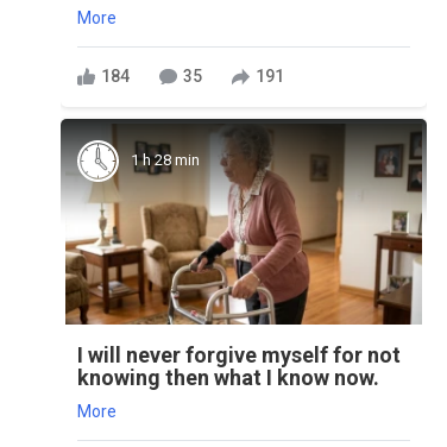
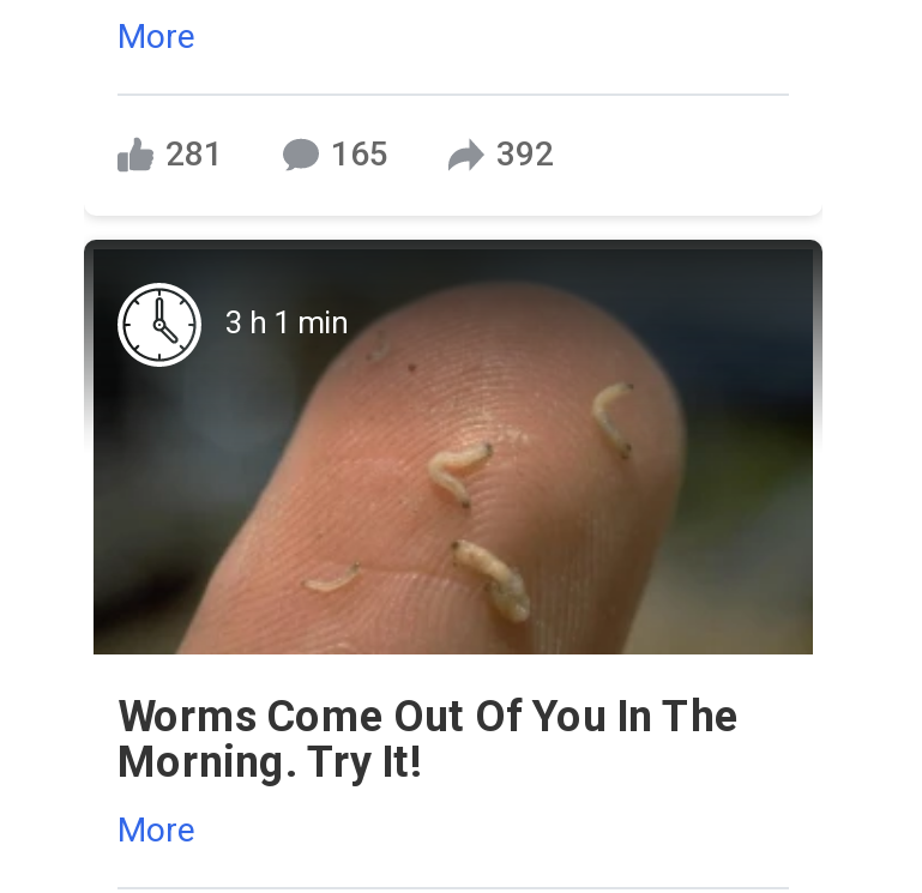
[101,67,284,86] 184 | 35 | 191 -> [165,135,554,173] 281 | 165 | 392
[64,126,422,326] [image] | 1 h 28 min -> [91,254,815,657] [image] | 3 h 1 min
[77,342,401,389] I will never forgive myself for not | knowing then what I know now. -> [117,689,739,785] Worms Come Out Of You In The | Morning. Try It!

